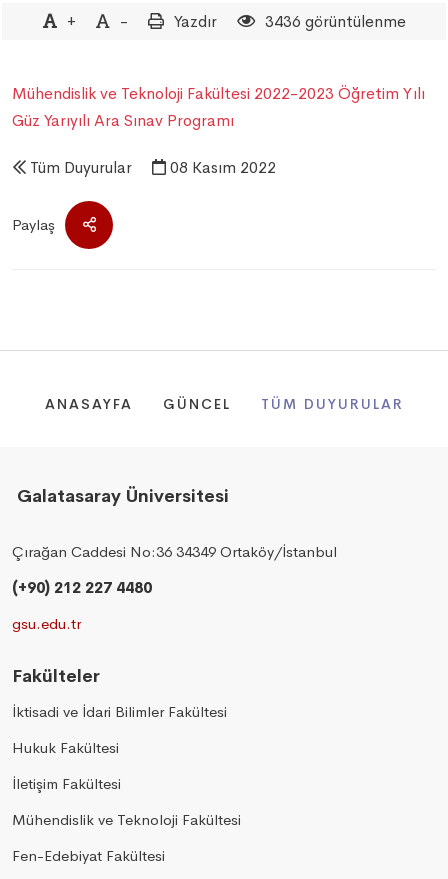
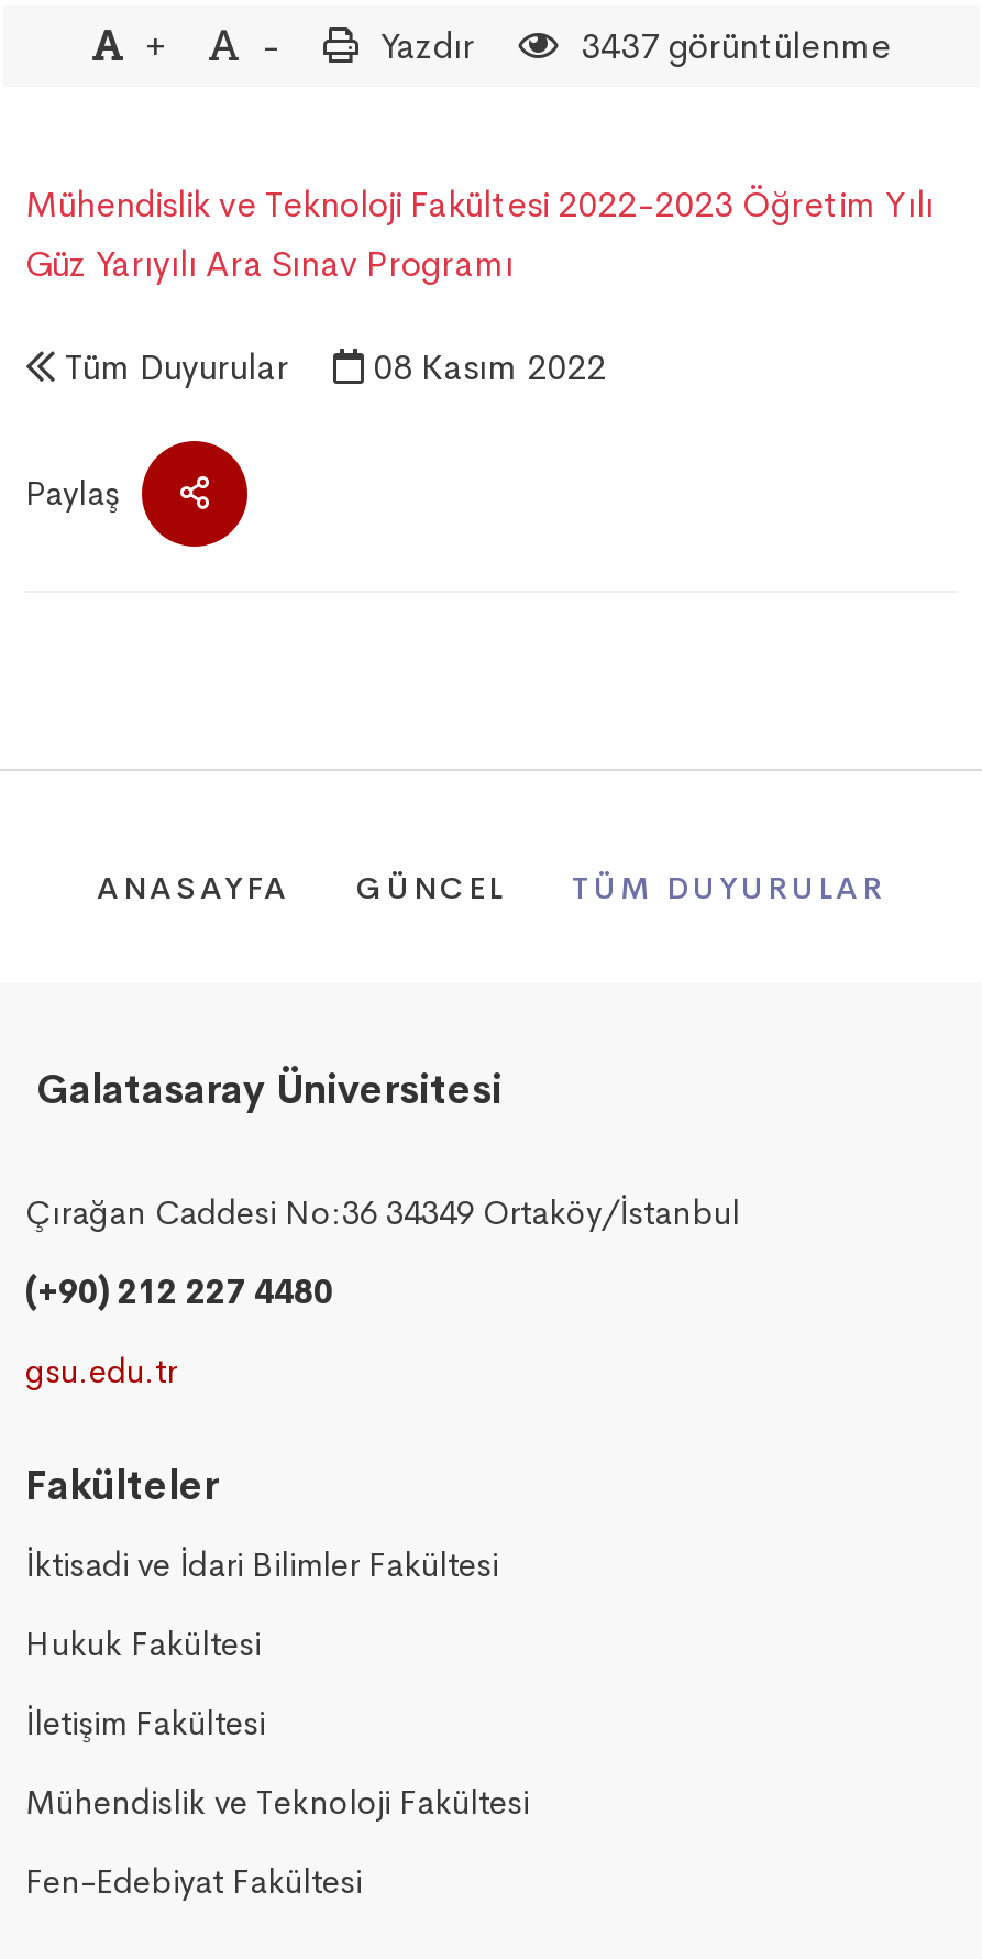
[260,11,405,32] 3436 görüntülenme -> [572,23,891,69] 3437 görüntülenme

